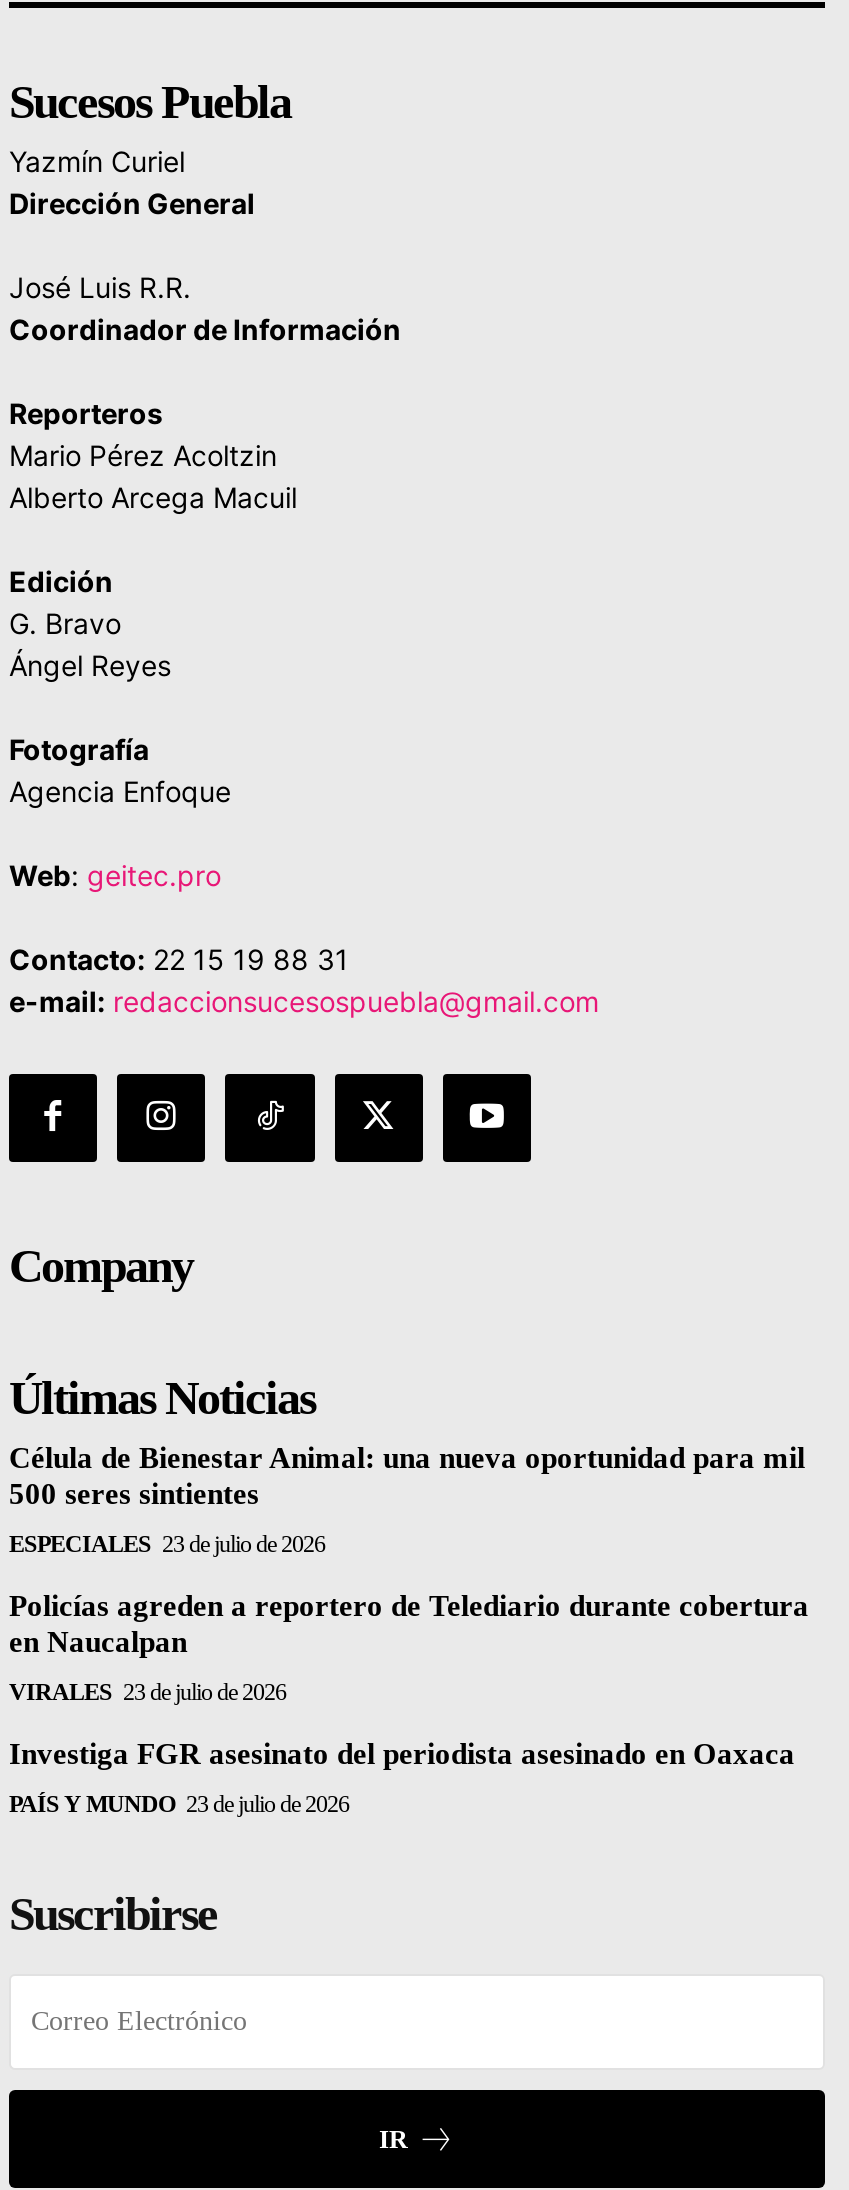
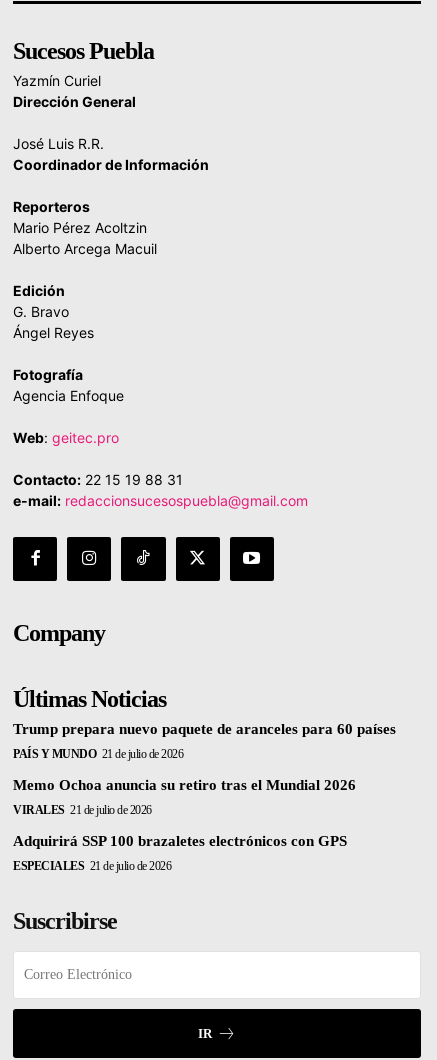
[9,1442,805,1510] Célula de Bienestar Animal: una nueva oportunidad para mil | 500 seres sintientes -> [13,721,396,737] Trump prepara nuevo paquete de aranceles para 60 países
[9,1530,325,1558] ESPECIALES 23 de julio de 2026 -> [13,747,183,761] PAÍS Y MUNDO 21 de julio de 2026
[9,1590,809,1658] Policías agreden a reportero de Telediario durante cobertura | en Naucalpan -> [13,777,356,793] Memo Ochoa anuncia su retiro tras el Mundial 2026
[9,1678,286,1706] VIRALES 23 de julio de 2026 -> [13,803,151,817] VIRALES 21 de julio de 2026
[9,1738,795,1770] Investiga FGR asesinato del periodista asesinado en Oaxaca -> [13,833,347,849] Adquirirá SSP 100 brazaletes electrónicos con GPS
[9,1790,349,1818] PAÍS Y MUNDO 23 de julio de 2026 -> [13,859,171,873] ESPECIALES 21 de julio de 2026

